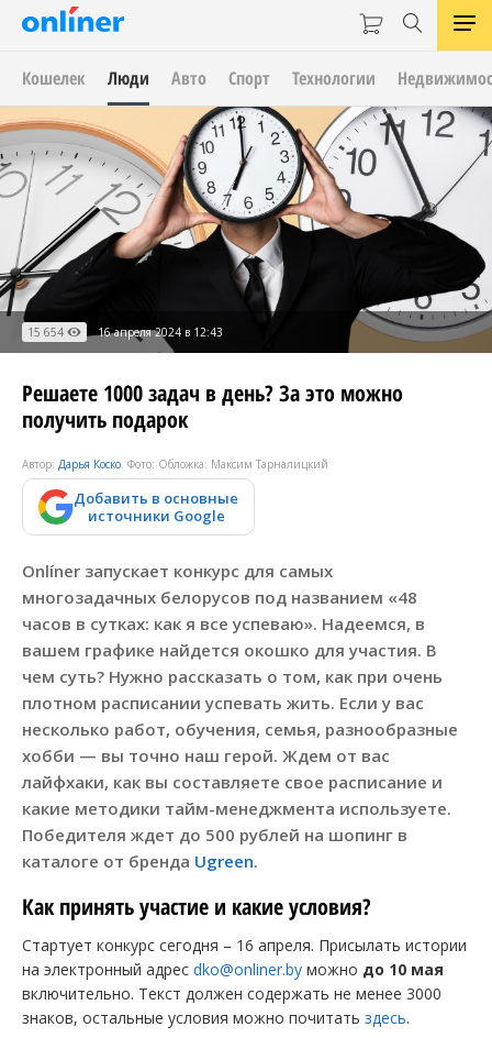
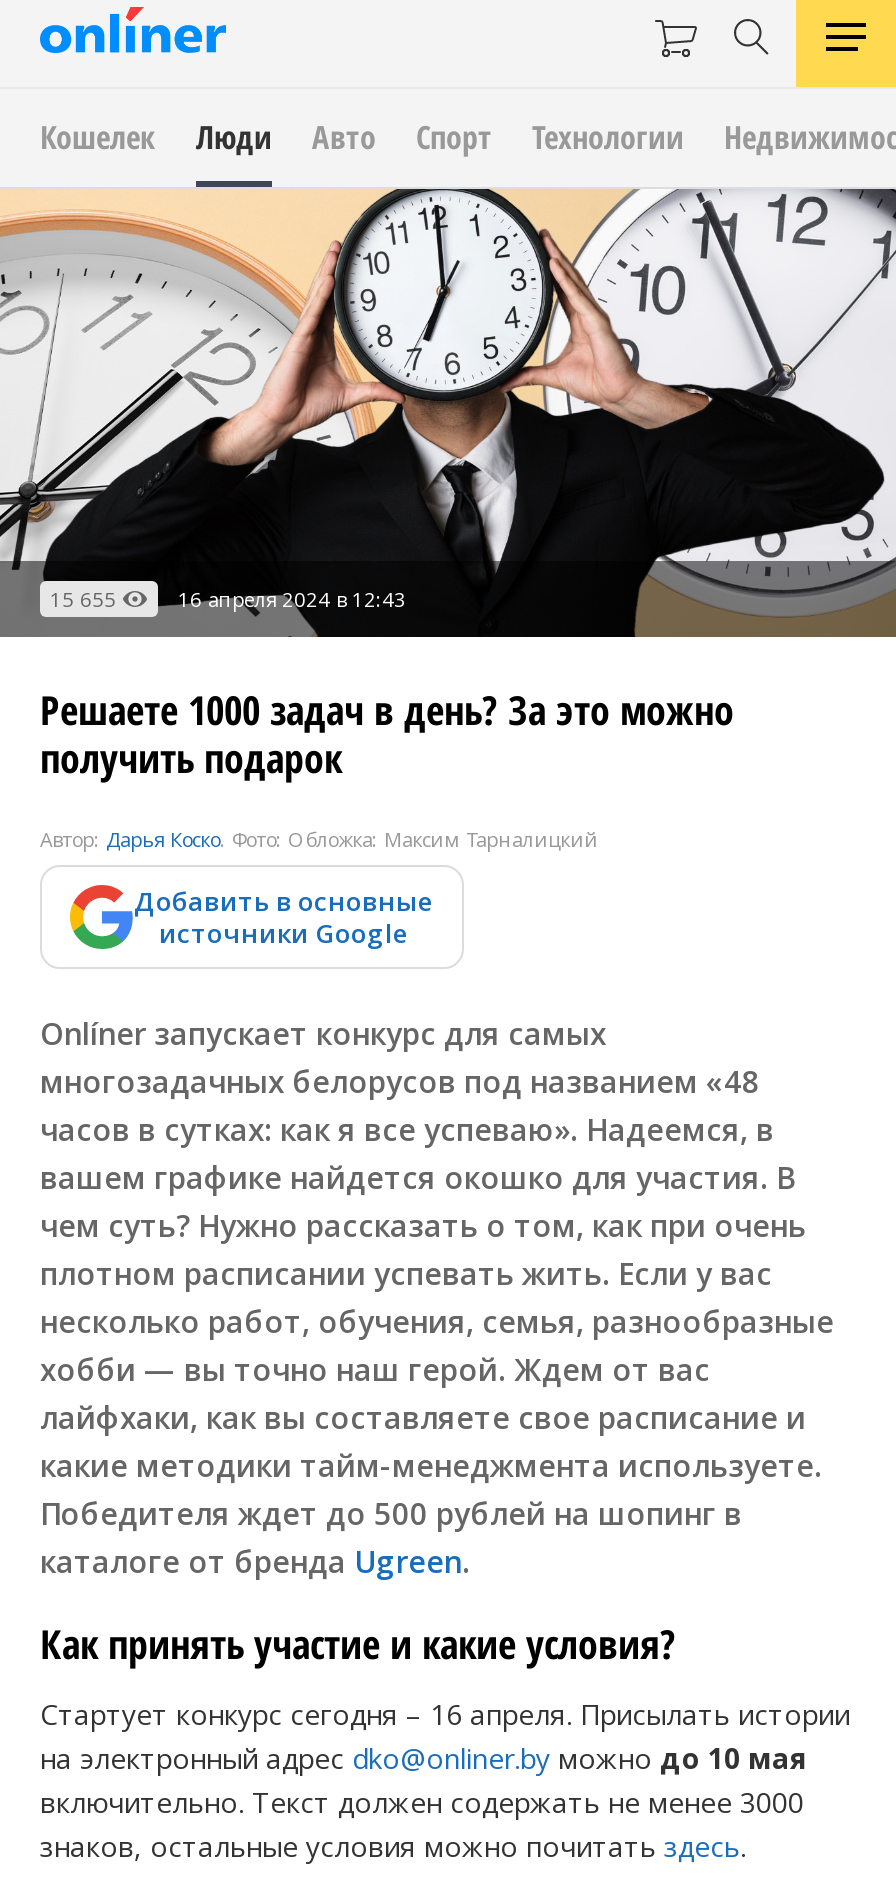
[27,324,67,340] 15 654 -> [50,585,122,613] 15 655

